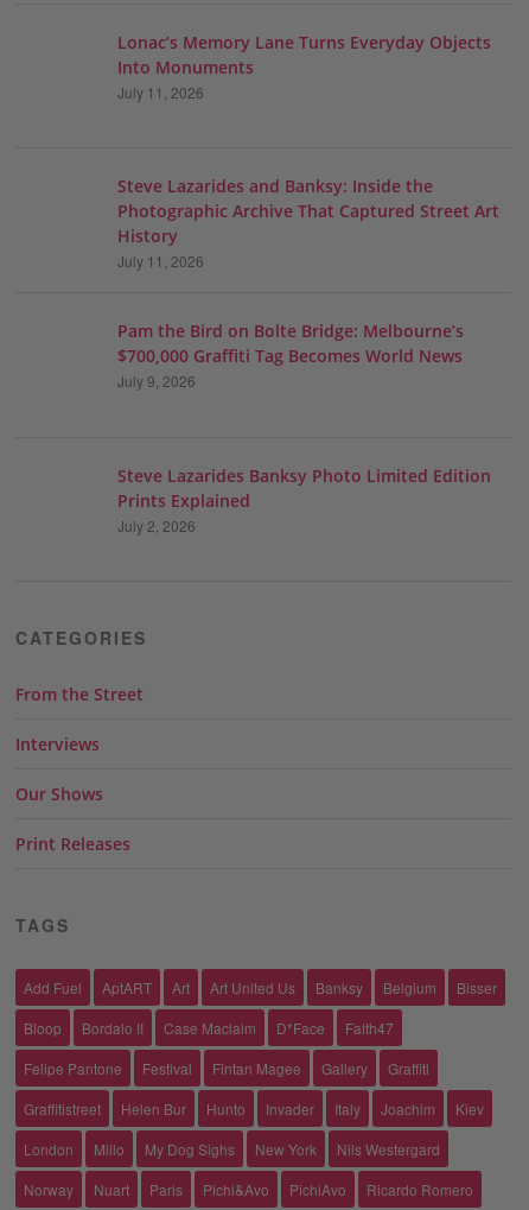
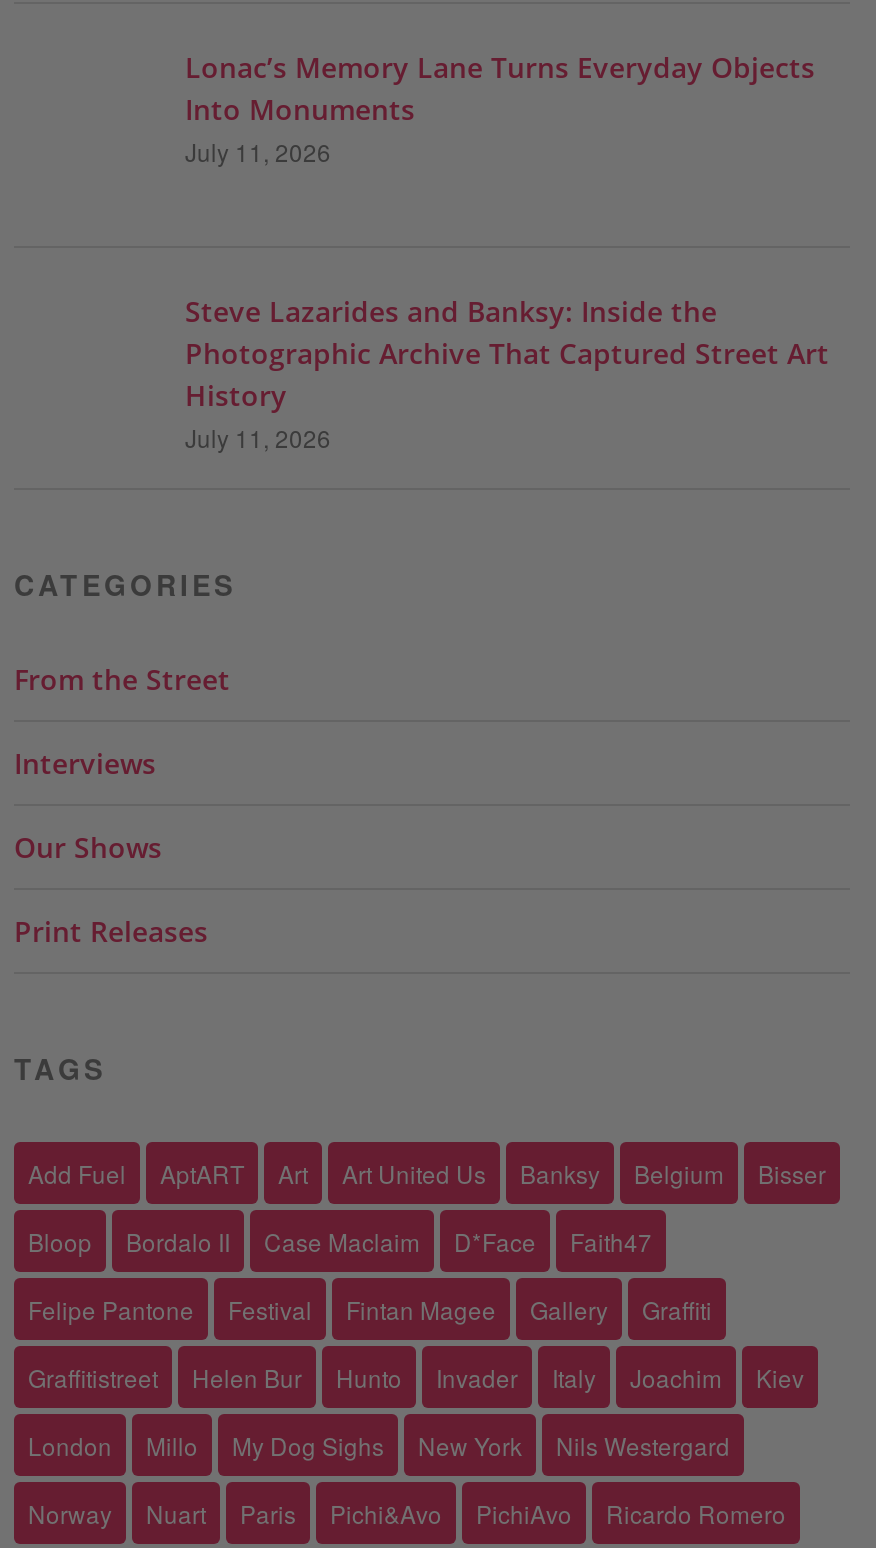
[117,320,463,391] Pam the Bird on Bolte Bridge: Melbourne’s | $700,000 Graffiti Tag Becomes World News | July 9, 2026 -> none
[117,464,490,535] Steve Lazarides Banksy Photo Limited Edition | Prints Explained | July 2, 2026 -> none

